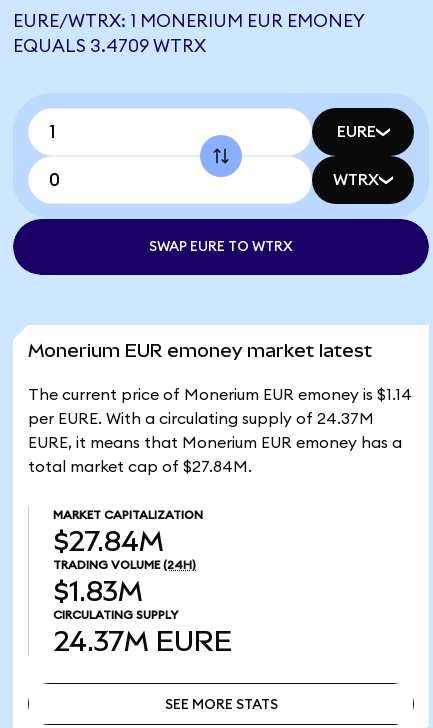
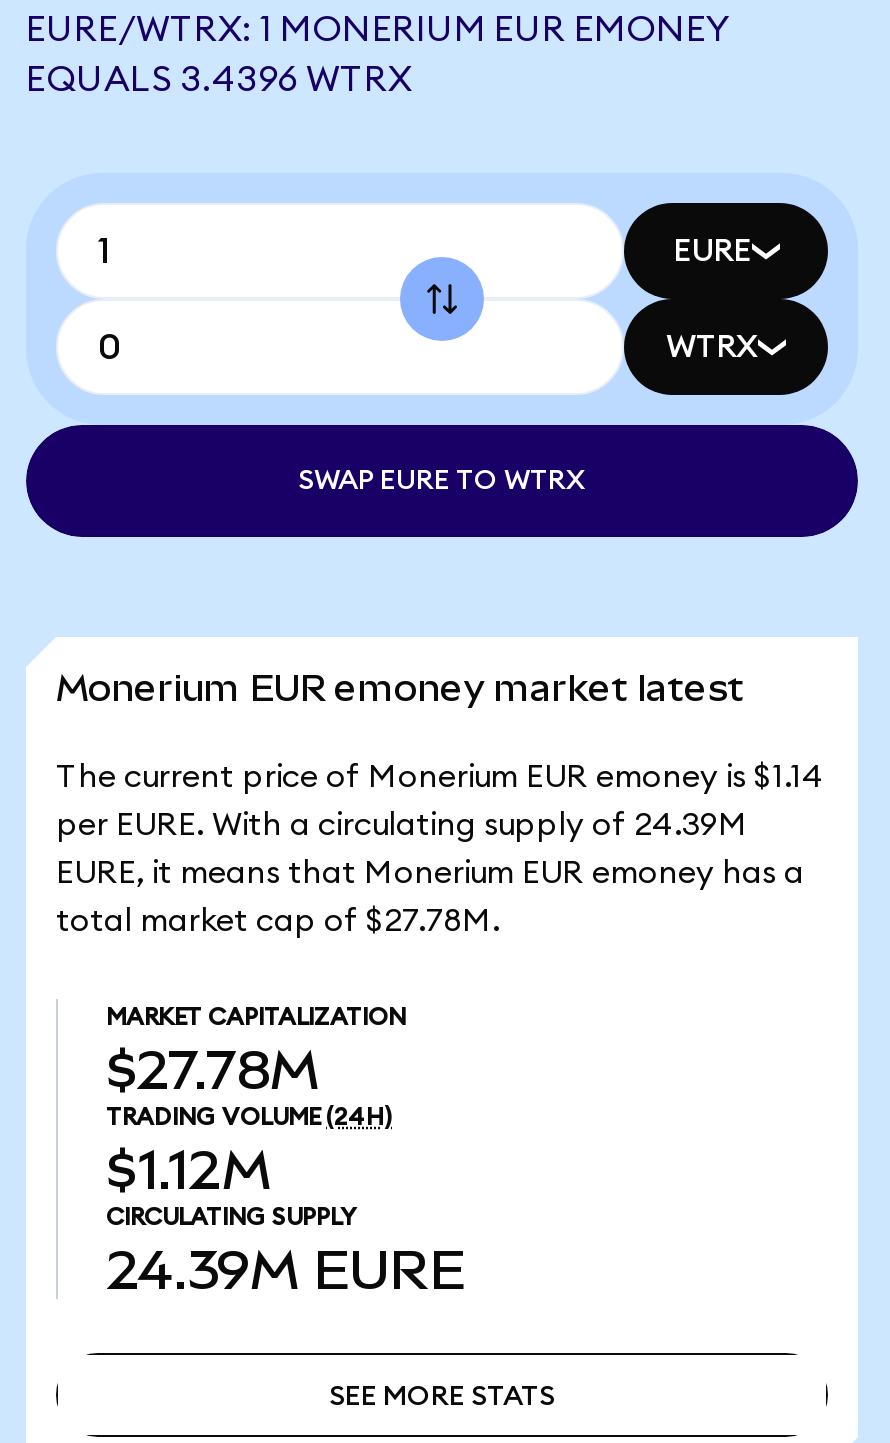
[13,37,206,55] EQUALS 3.4709 WTRX -> [26,61,412,97] EQUALS 3.4396 WTRX
[28,411,374,427] per EURE. With a circulating supply of 24.37M -> [56,809,748,841] per EURE. With a circulating supply of 24.39M
[28,459,252,475] total market cap of $27.84M. -> [56,905,500,937] total market cap of $27.78M.
[53,526,164,557] $27.84M -> [106,1039,320,1101] $27.78M
[53,576,143,607] $1.83M -> [106,1139,272,1201] $1.12M
[53,626,232,657] 24.37M EURE -> [106,1239,466,1301] 24.39M EURE

